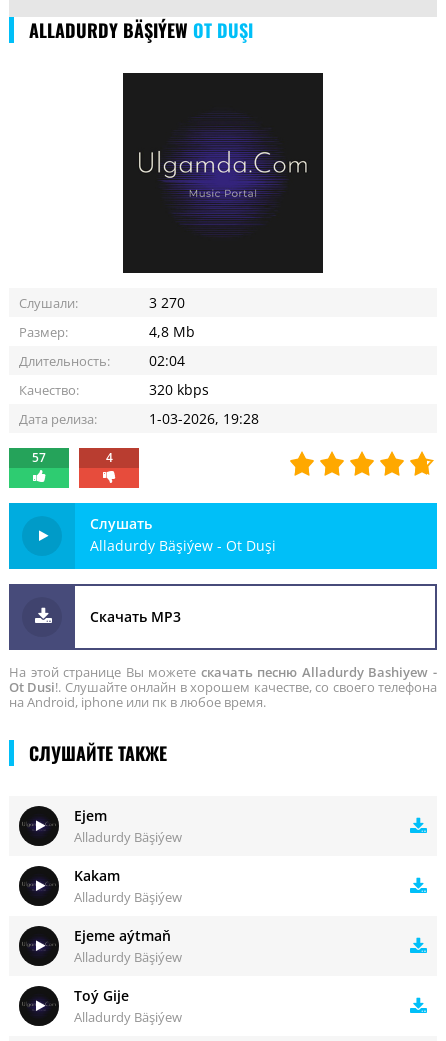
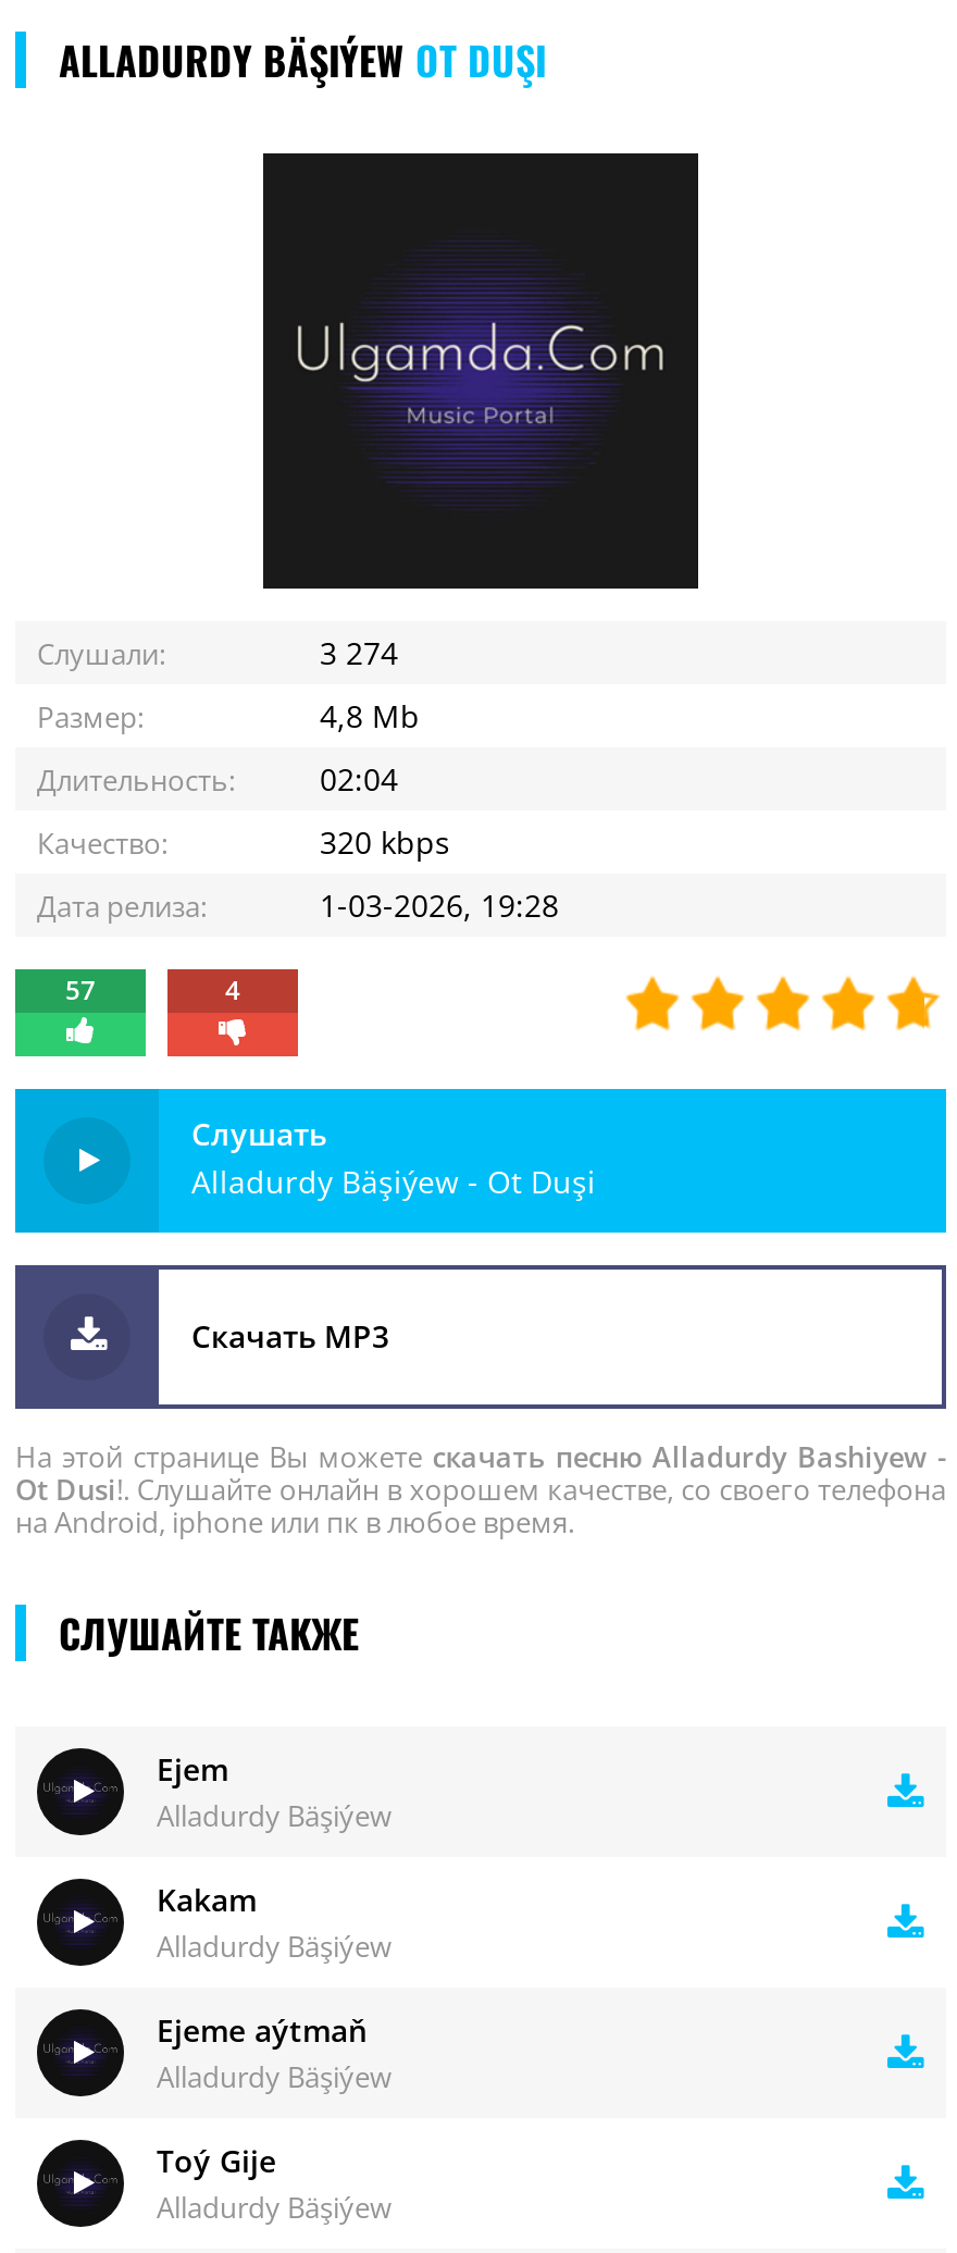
[149,293,185,312] 3 270 -> [320,632,398,673] 3 274

